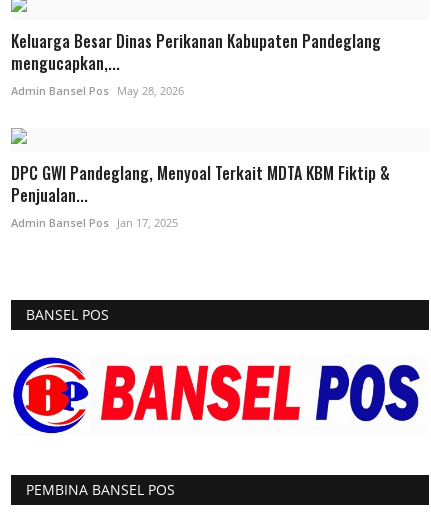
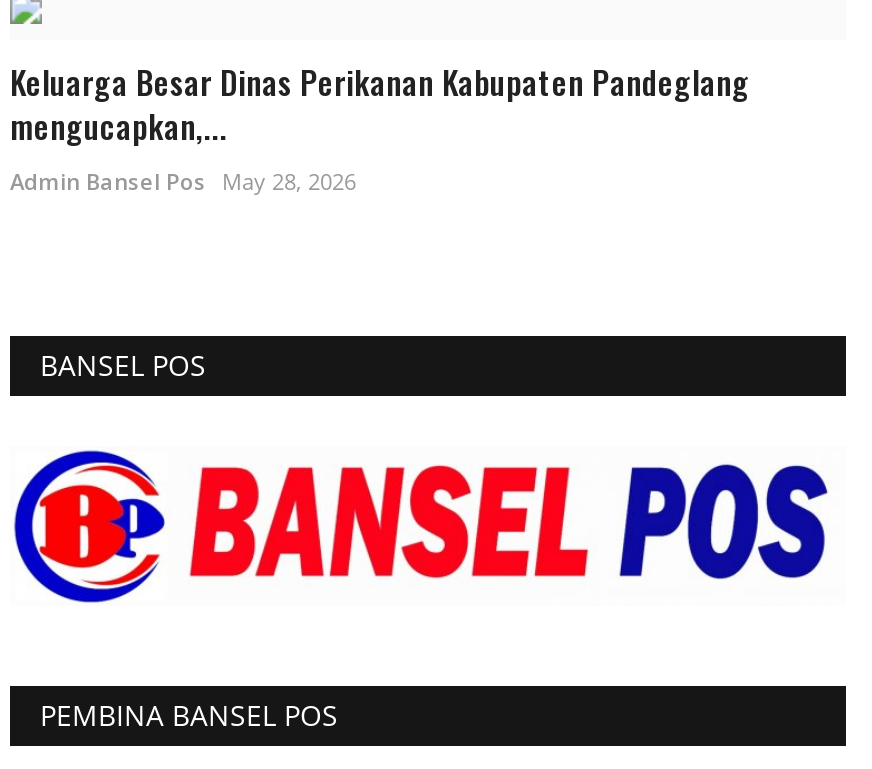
[11,160,390,229] DPC GWI Pandeglang, Menyoal Terkait MDTA KBM Fiktip & | Penjualan... | Admin Bansel Pos Jan 17, 2025 -> none

